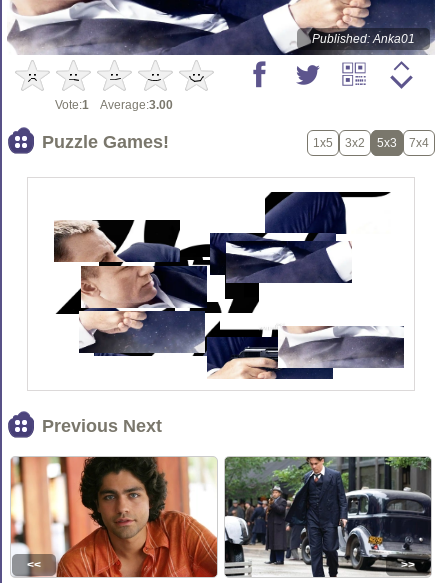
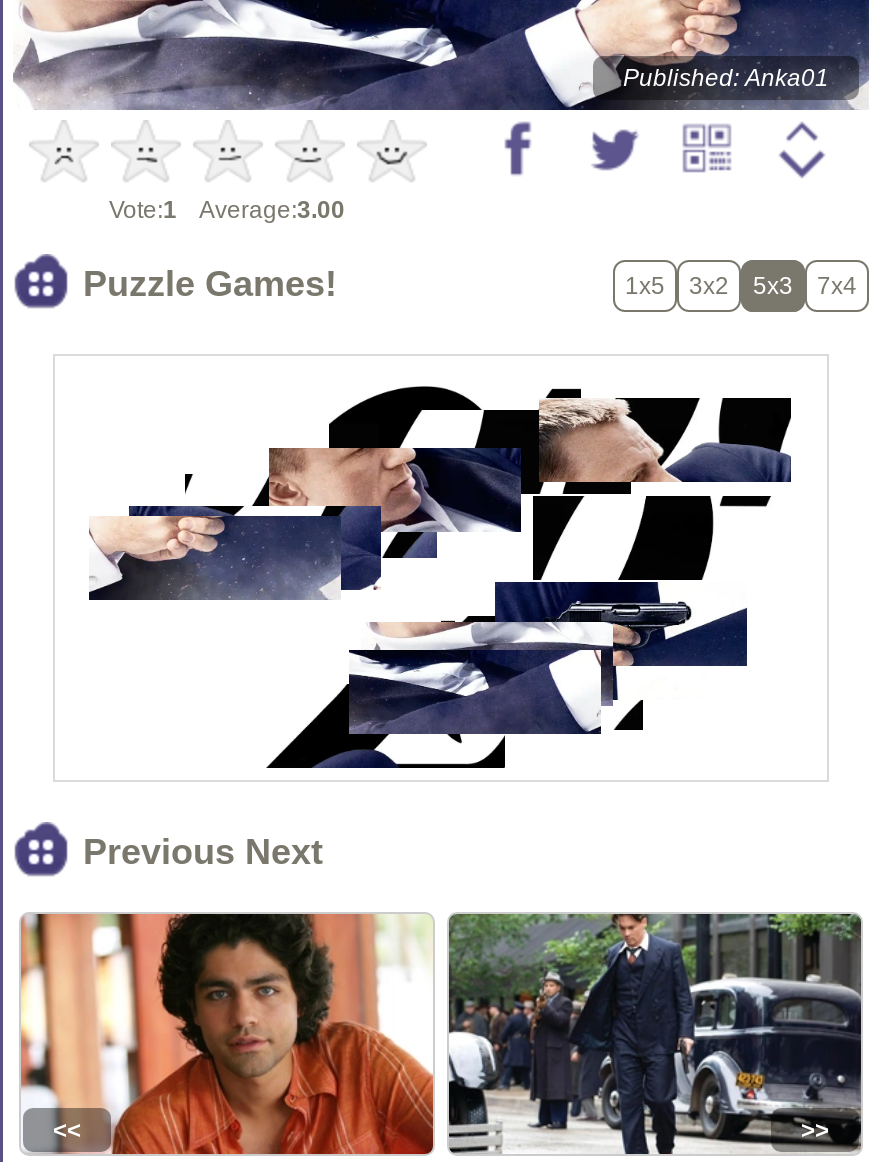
[45,191,405,384] [image] -> [87,384,807,770] [image]

